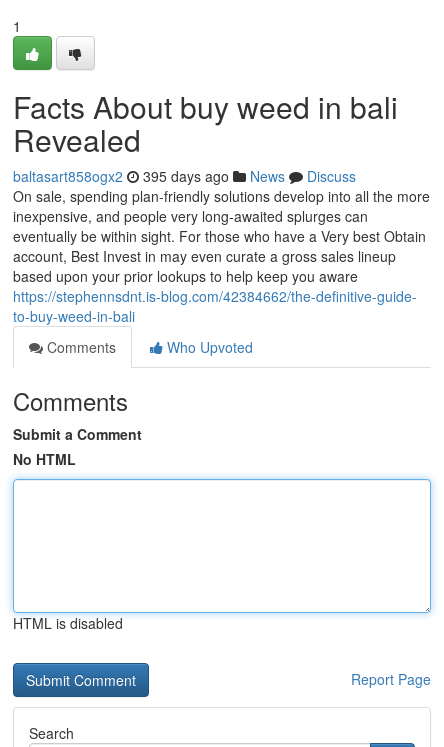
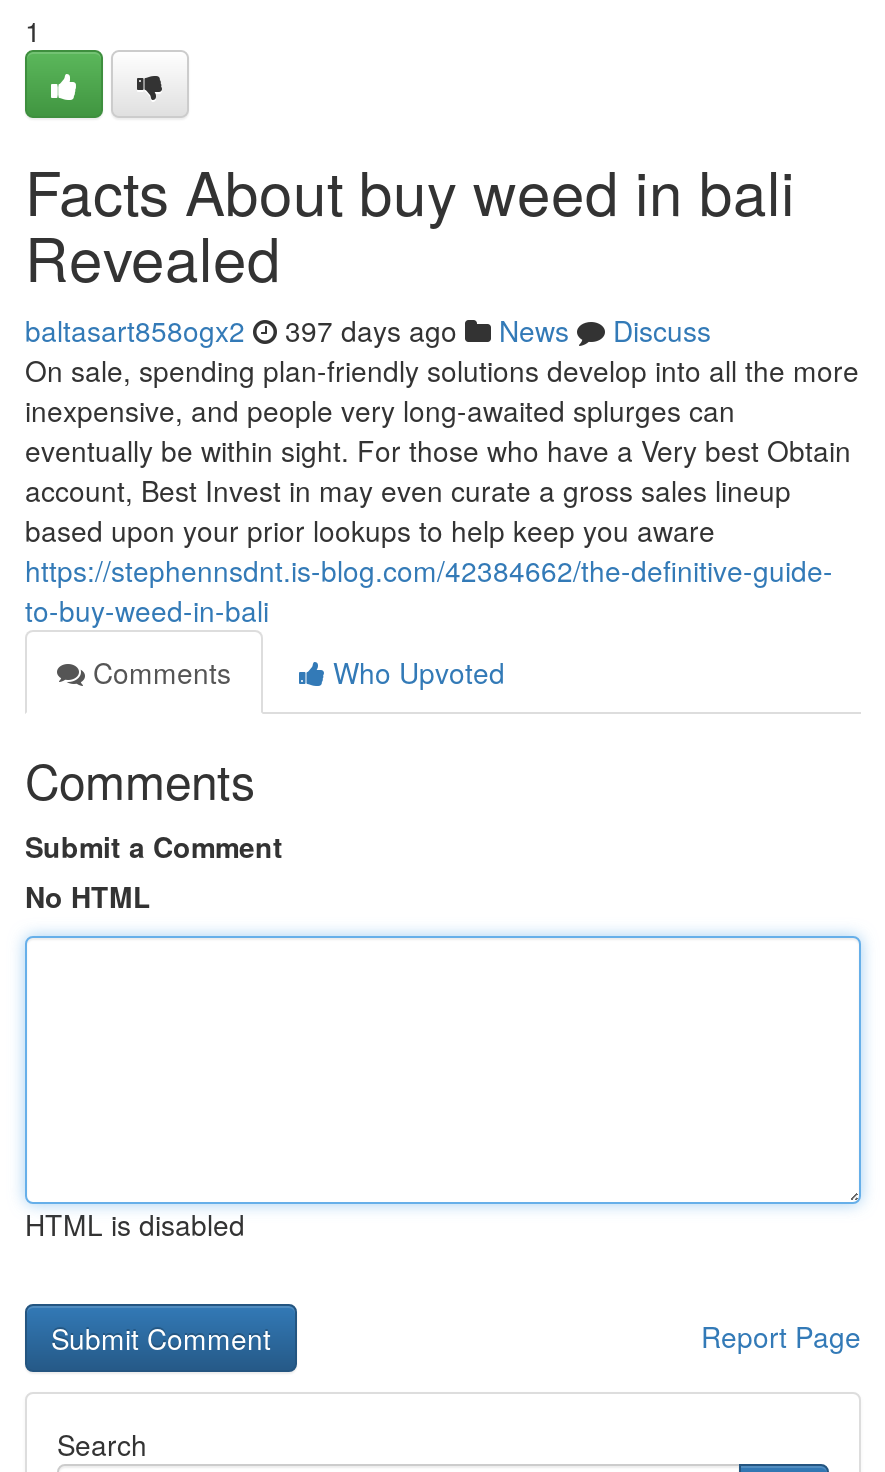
[13,166,356,186] baltasart858ogx2 395 days ago News Discuss -> [25,310,711,350] baltasart858ogx2 397 days ago News Discuss

